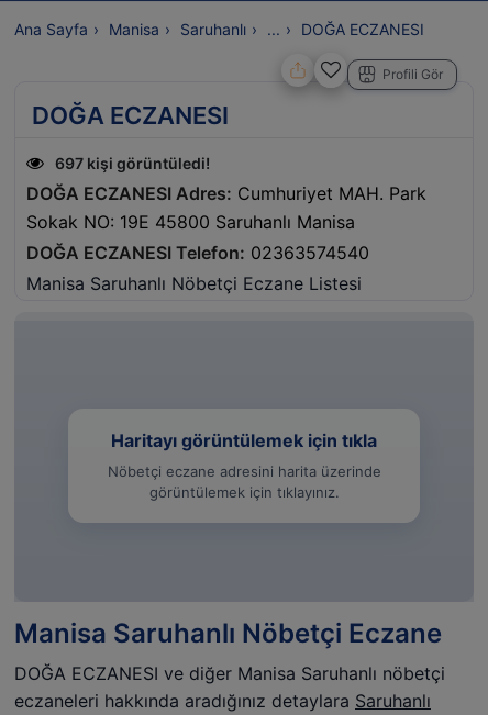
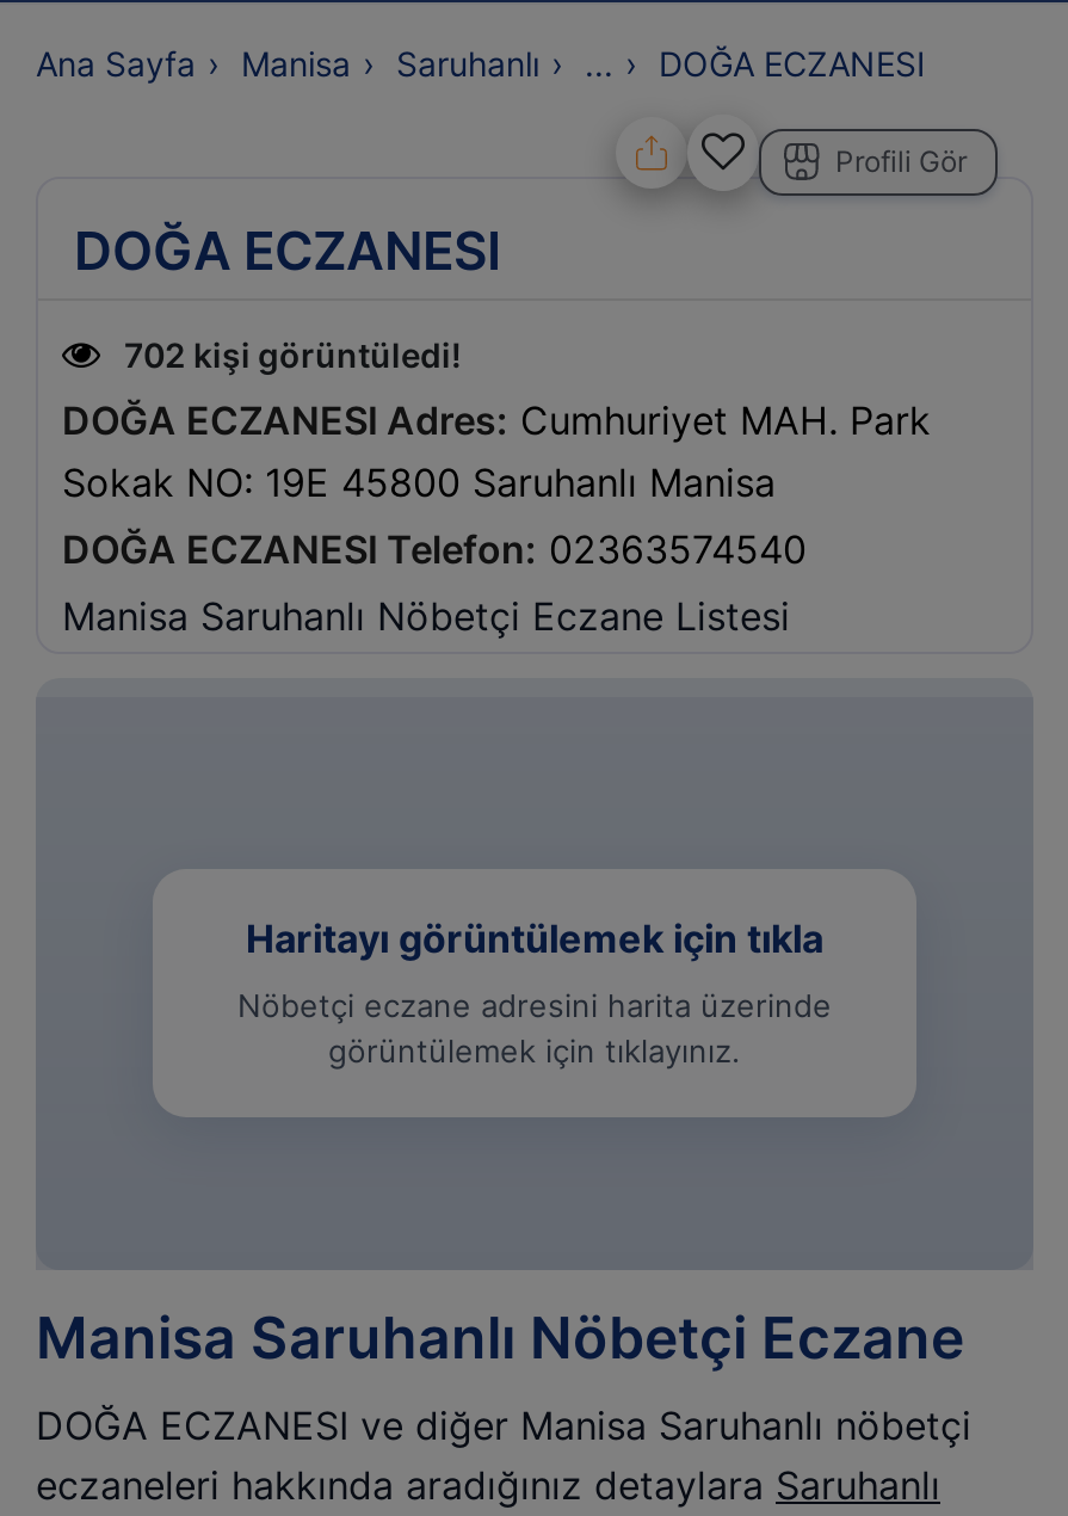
[55,154,210,172] 697 kişi görüntüledi! -> [124,334,461,375] 702 kişi görüntüledi!

